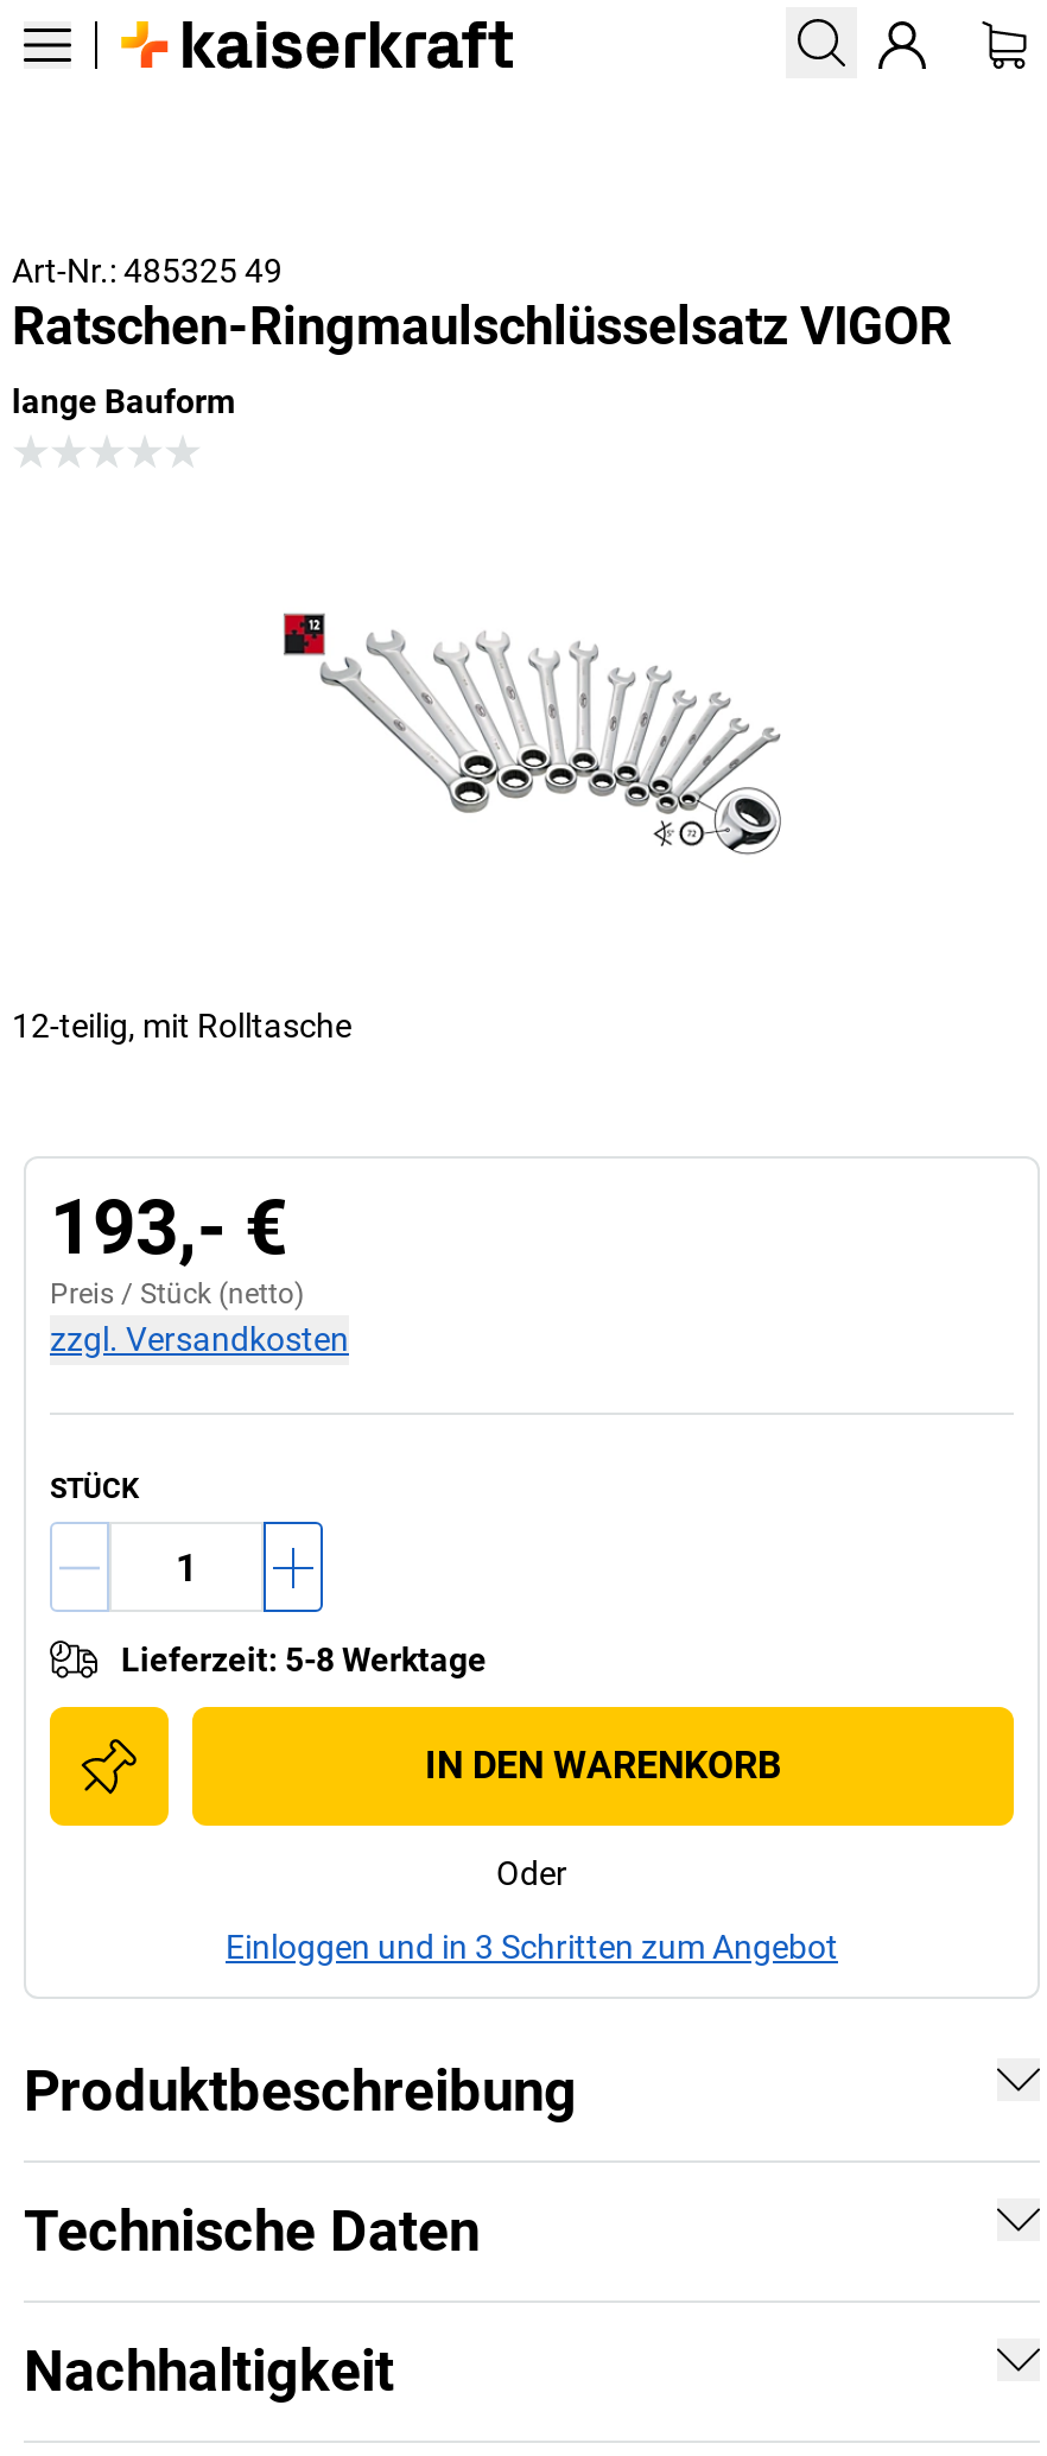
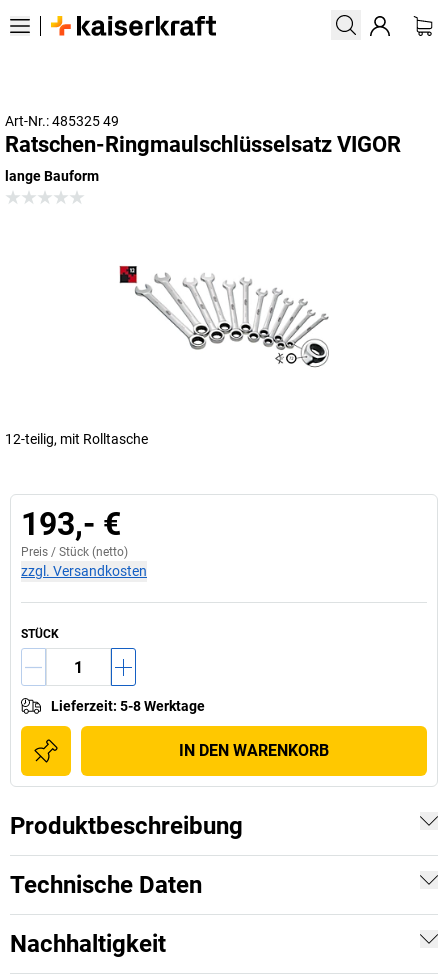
[226,1854,838,1966] Oder | Einloggen und in 3 Schritten zum Angebot -> none

